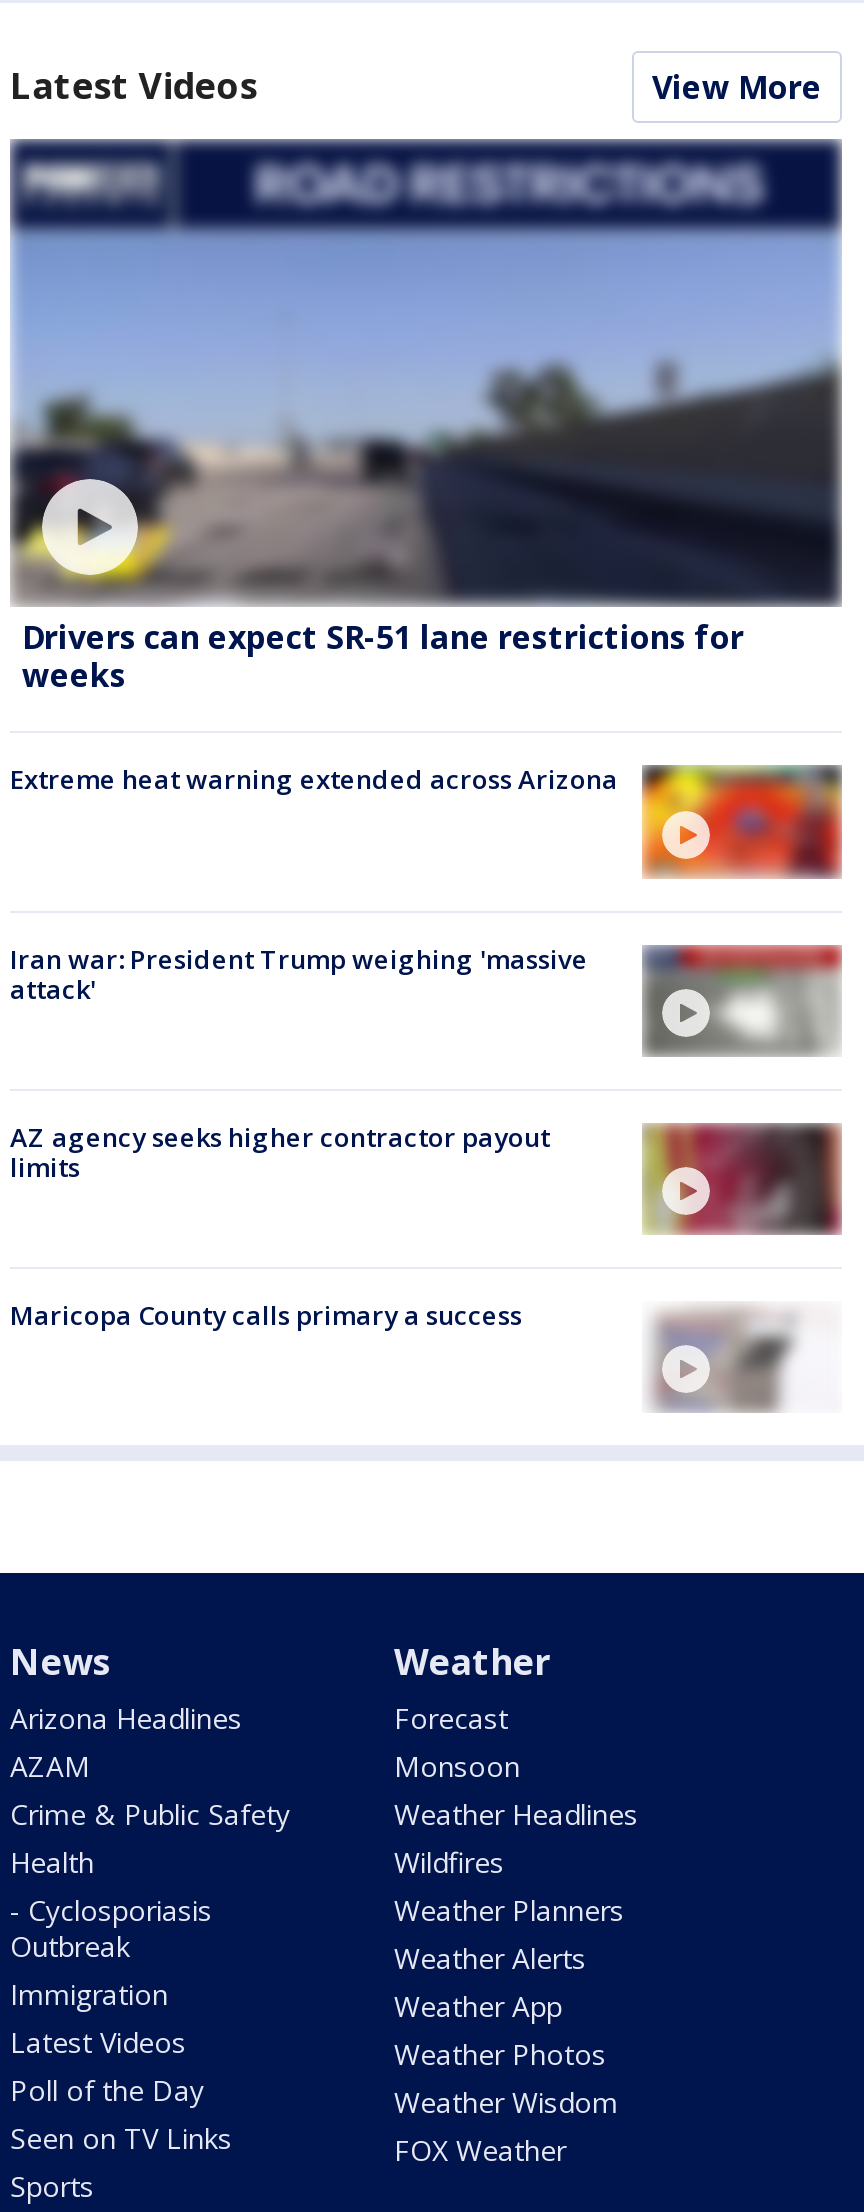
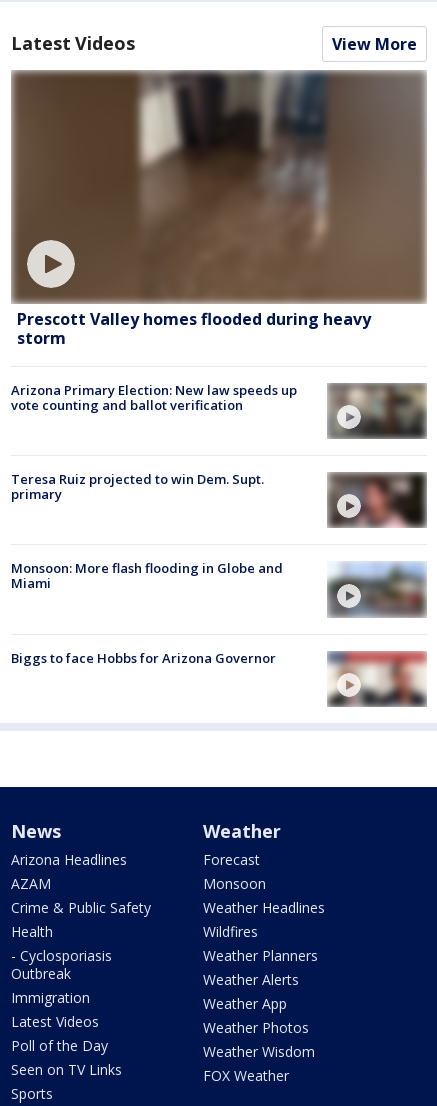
[10,138,842,698] [image] | Drivers can expect SR-51 lane restrictions for | weeks -> [11,70,427,349] [image] | Prescott Valley homes flooded during heavy | storm
[10,762,842,878] [image] | Extreme heat warning extended across Arizona -> [11,381,427,439] [image] | Arizona Primary Election: New law speeds up | vote counting and ballot verification
[10,940,588,1006] Iran war: President Trump weighing 'massive | attack' -> [11,470,264,503] Teresa Ruiz projected to win Dem. Supt. | primary
[654,944,842,1056] [image] -> [332,472,427,528] [image]
[10,1119,550,1185] AZ agency seeks higher contractor payout | limits -> [11,559,283,592] Monsoon: More flash flooding in Globe and | Miami
[642,1122,842,1236] [image] -> [327,562,427,618] [image]
[10,1297,522,1333] Maricopa County calls primary a success -> [11,649,276,667] Biggs to face Hobbs for Arizona Governor
[644,1304,840,1414] [image] -> [327,651,427,708] [image]

